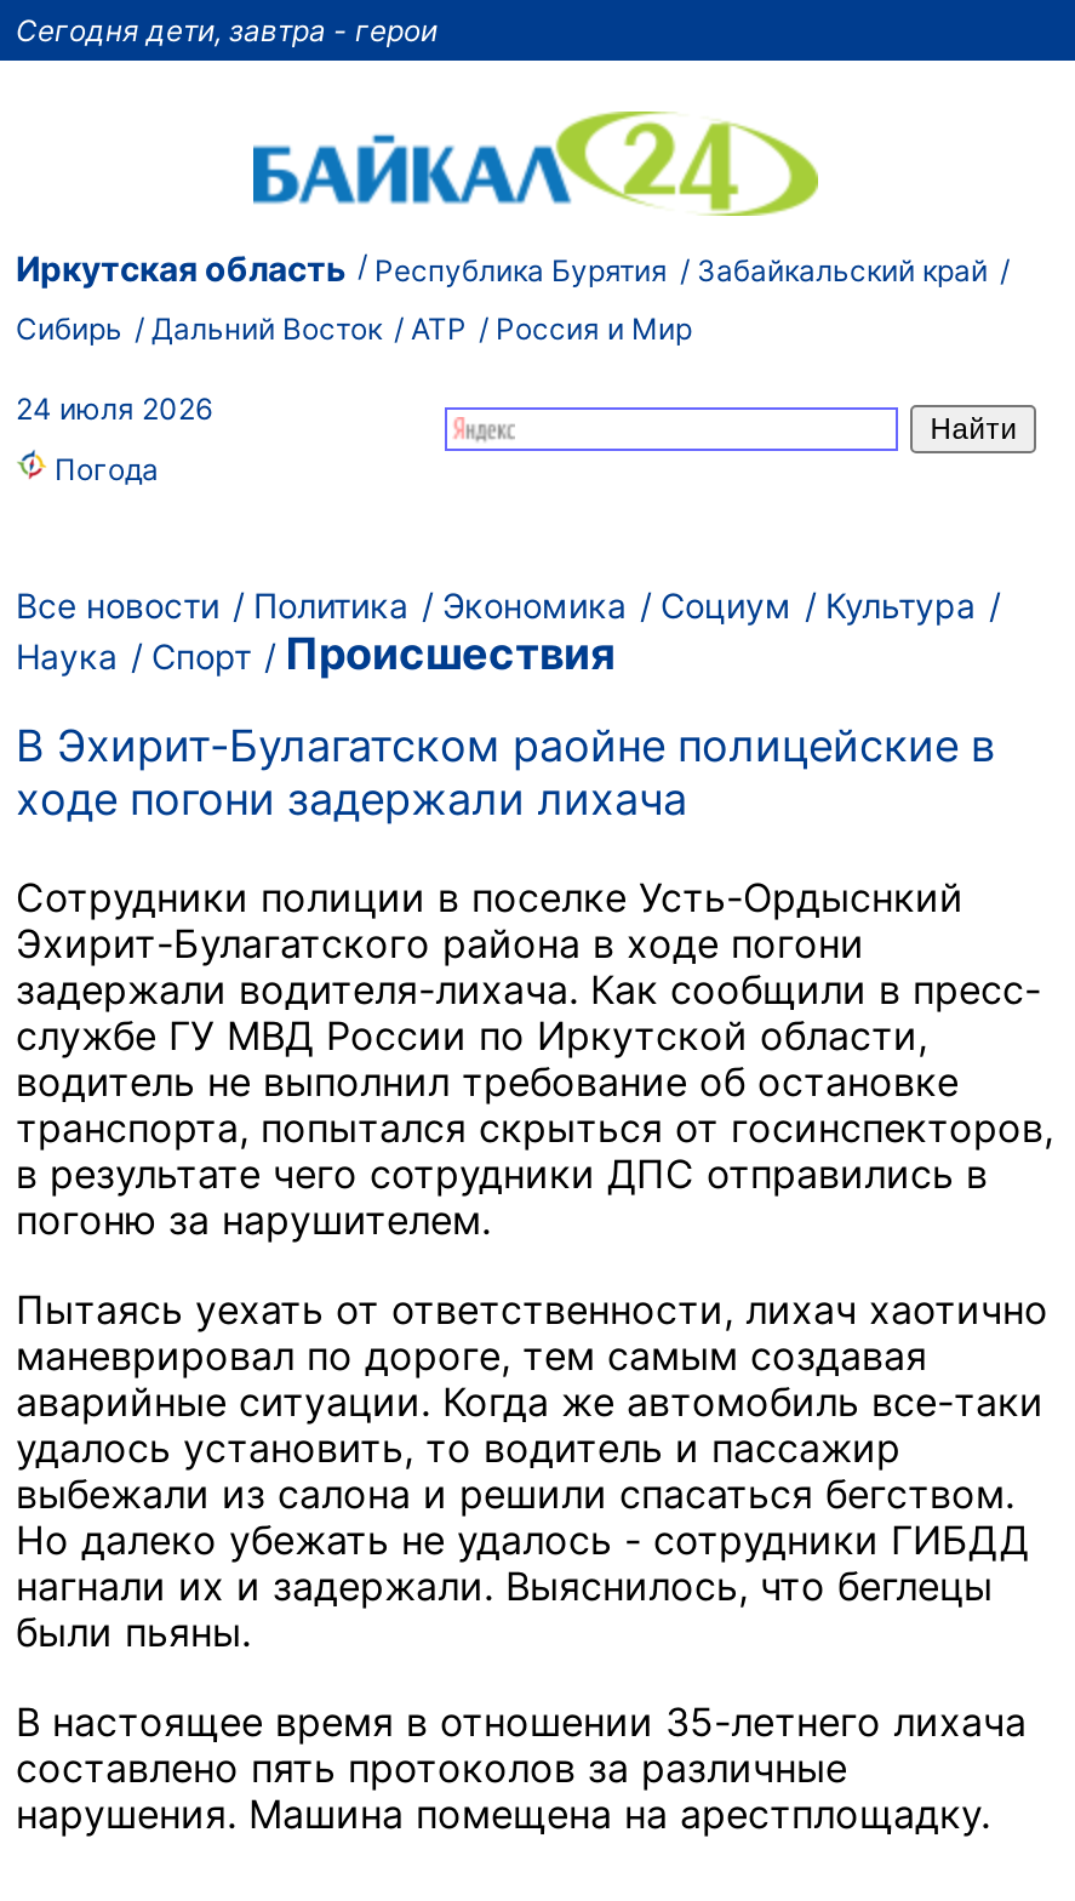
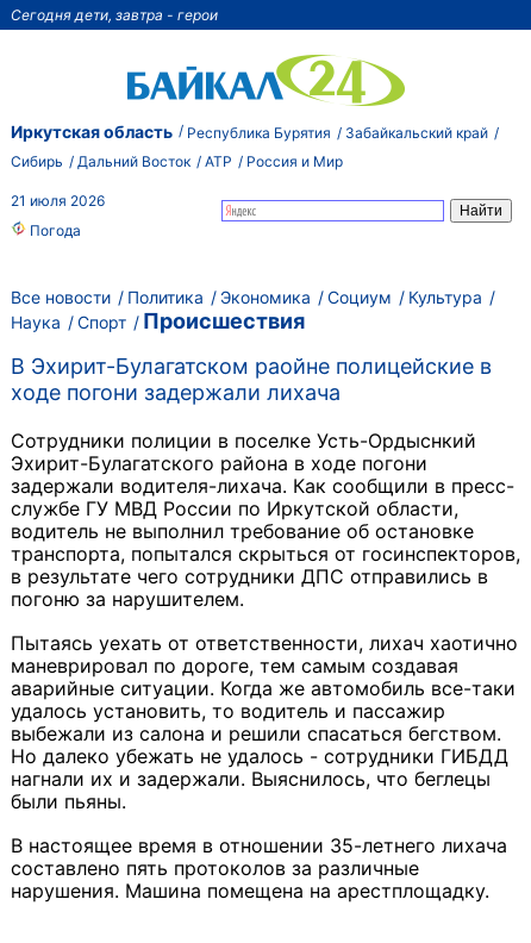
[16,390,212,427] 24 июля 2026 -> [11,192,105,210] 21 июля 2026

